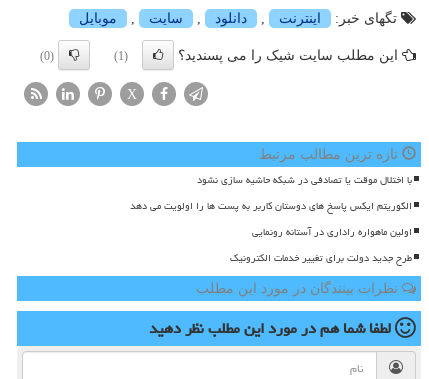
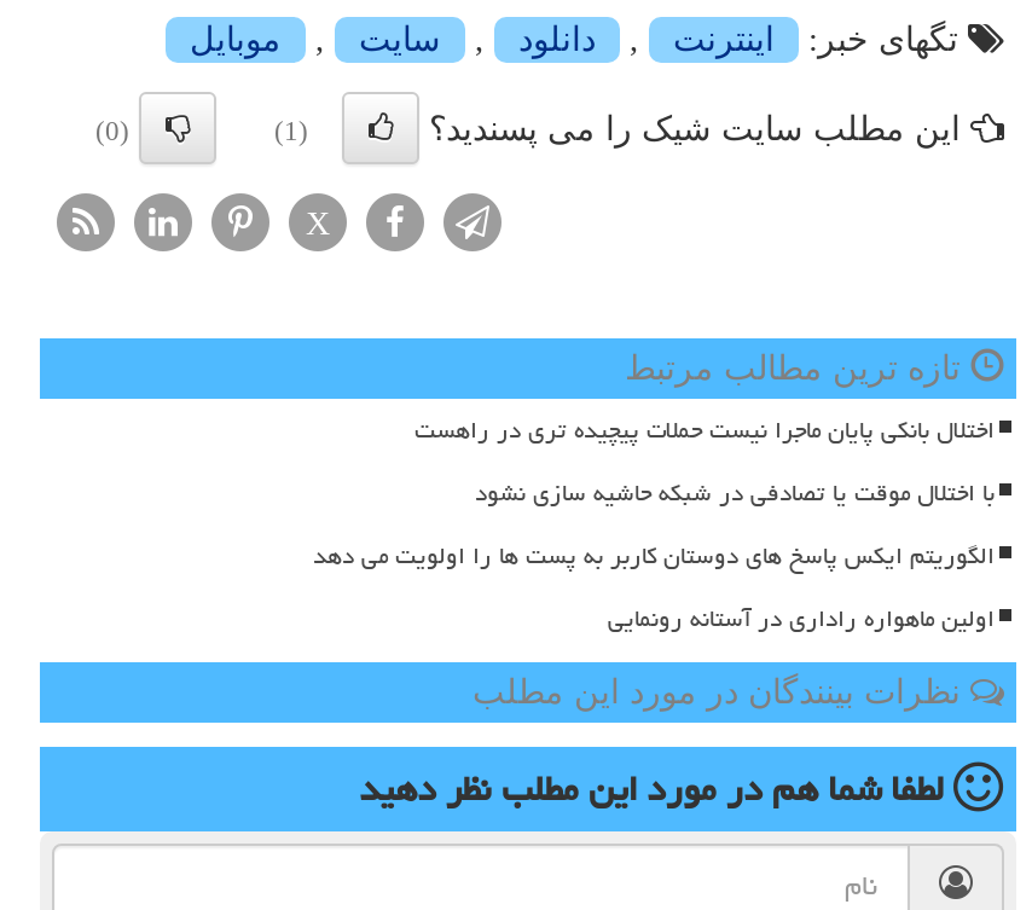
none -> [414,407,995,455] اختلال بانکی پایان ماجرا نیست حملات پیچیده تری در راهست
moved [130,170,412,242] -> [313,470,995,644]: با اختلال موقت یا تصادفی در شبکه حاشیه سازی نشود | الگوریتم ایکس پاسخ های دوستان کاربر به پست ها را اولویت می دهد | اولین ماهواره راداری در آستانه رونمایی
[230,248,412,268] طرح جدید دولت برای تغییر خدمات الکترونیک -> none

